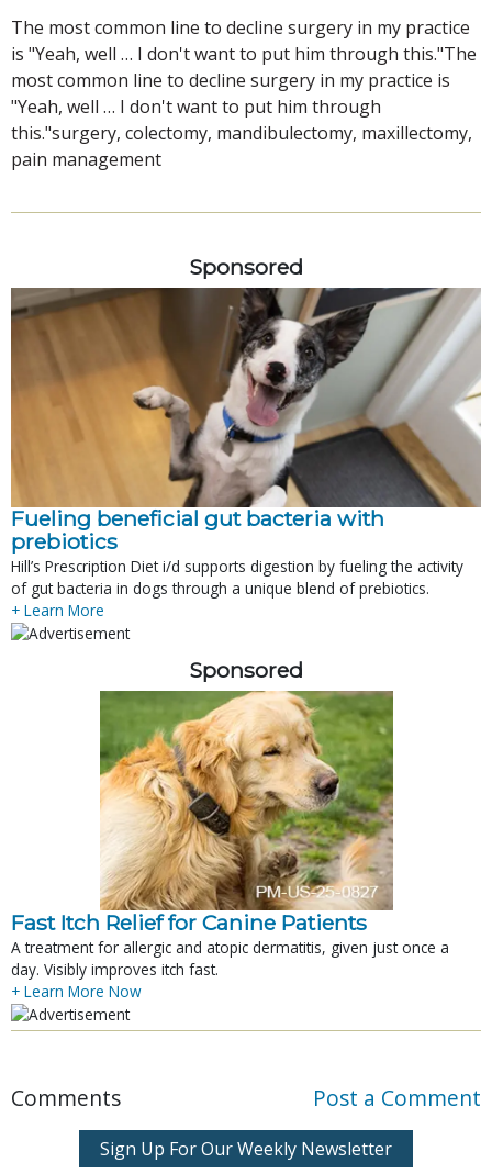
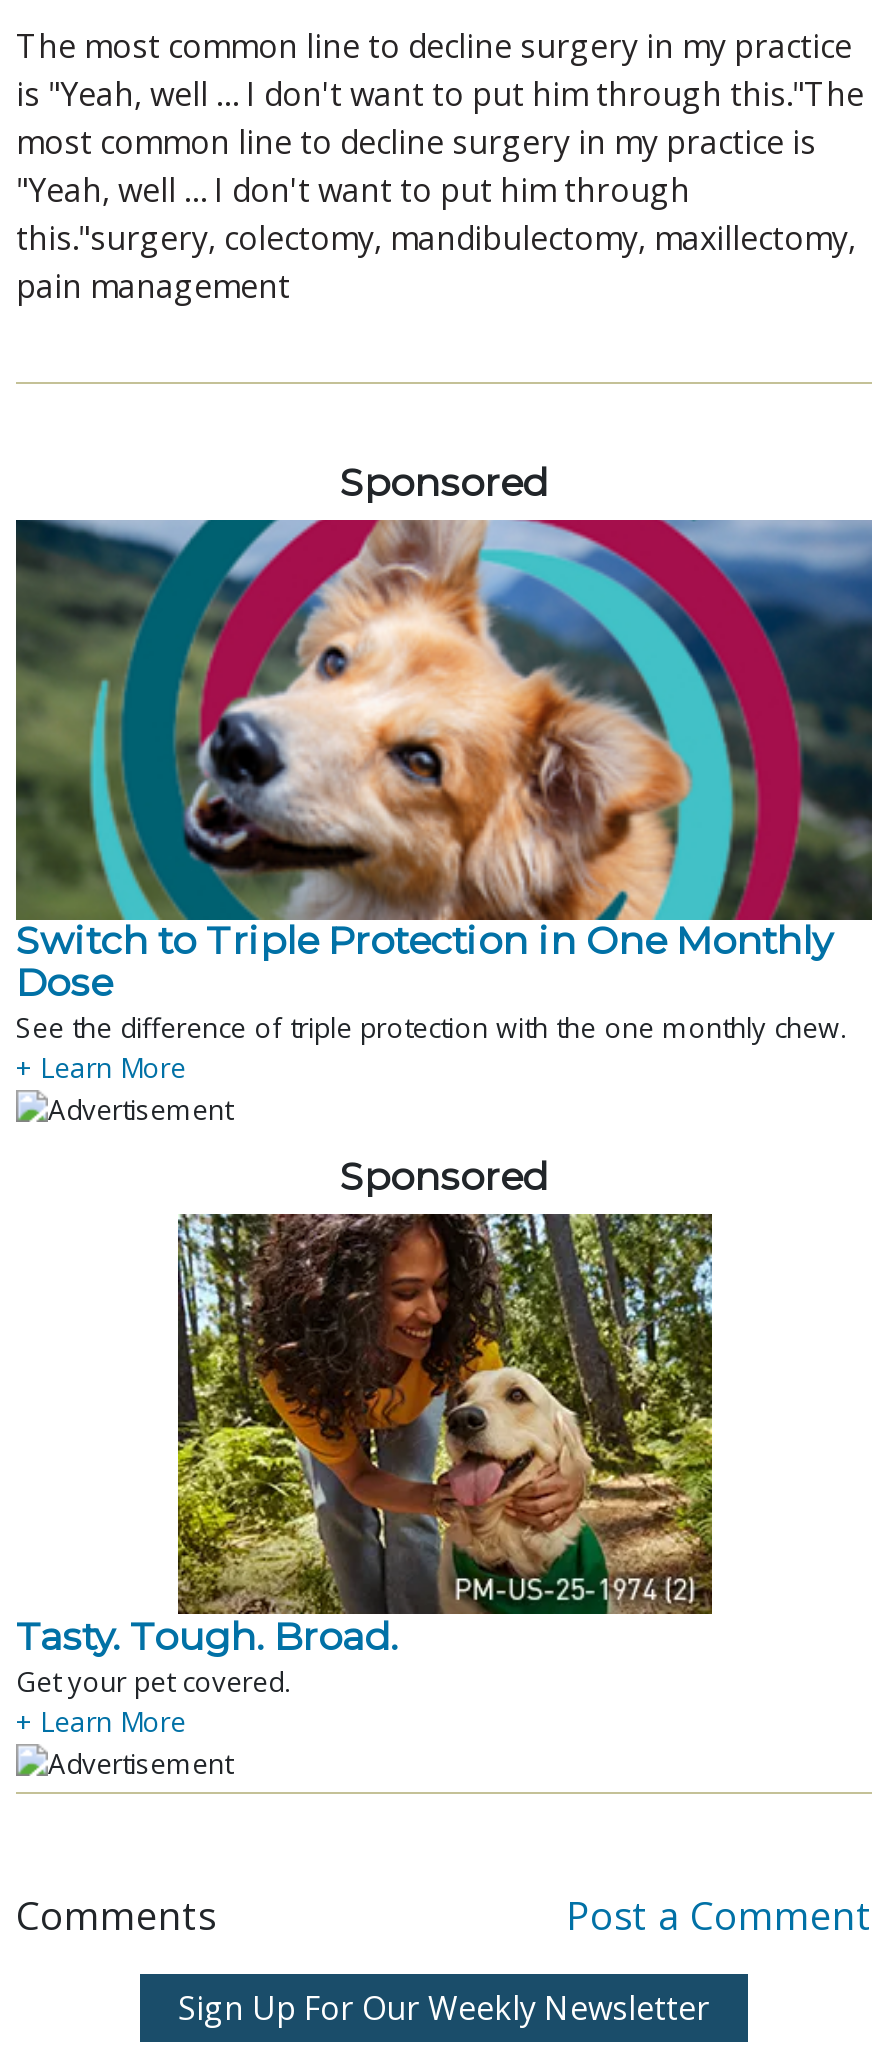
[10,287,481,599] [image] | Fueling beneficial gut bacteria with | prebiotics | Hill’s Prescription Diet i/d supports digestion by fueling the activity | of gut bacteria in dogs through a unique blend of prebiotics. -> [14,518,874,1046] [image] | Switch to Triple Protection in One Monthly | Dose | See the difference of triple protection with the one monthly chew.
[11,690,449,1002] [image] | Fast Itch Relief for Canine Patients | A treatment for allergic and atopic dermatitis, given just once a | day. Visibly improves itch fast. | + Learn More Now -> [16,1212,714,1740] [image] | Tasty. Tough. Broad. | Get your pet covered. | + Learn More

